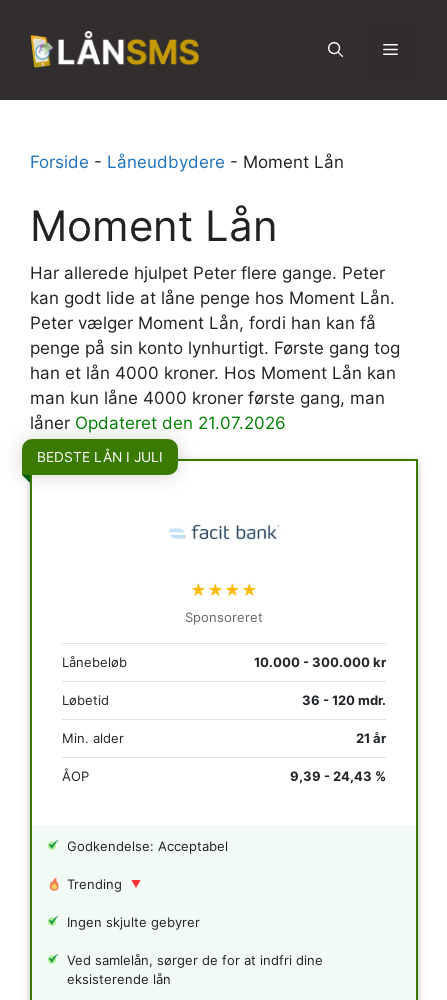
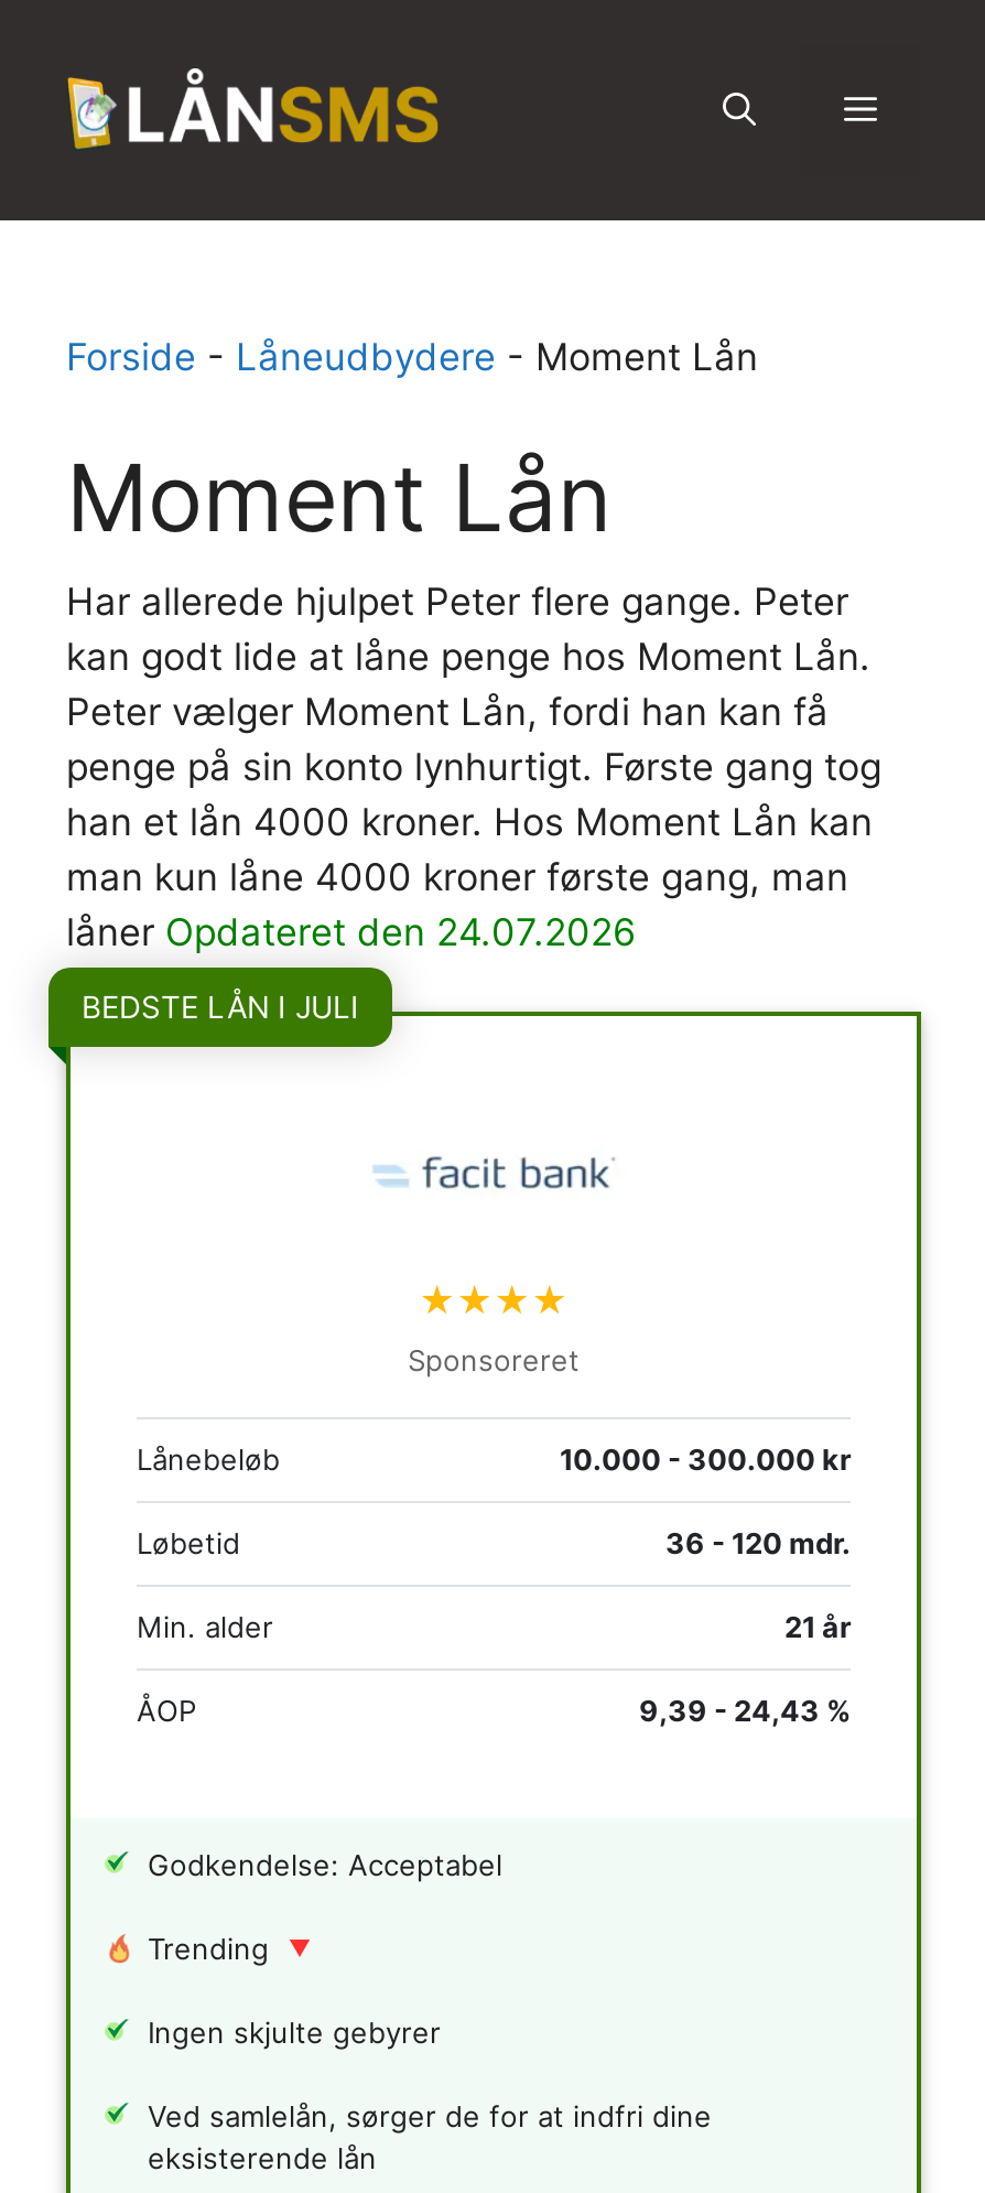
[30,412,286,432] låner Opdateret den 21.07.2026 -> [66,909,637,953] låner Opdateret den 24.07.2026

